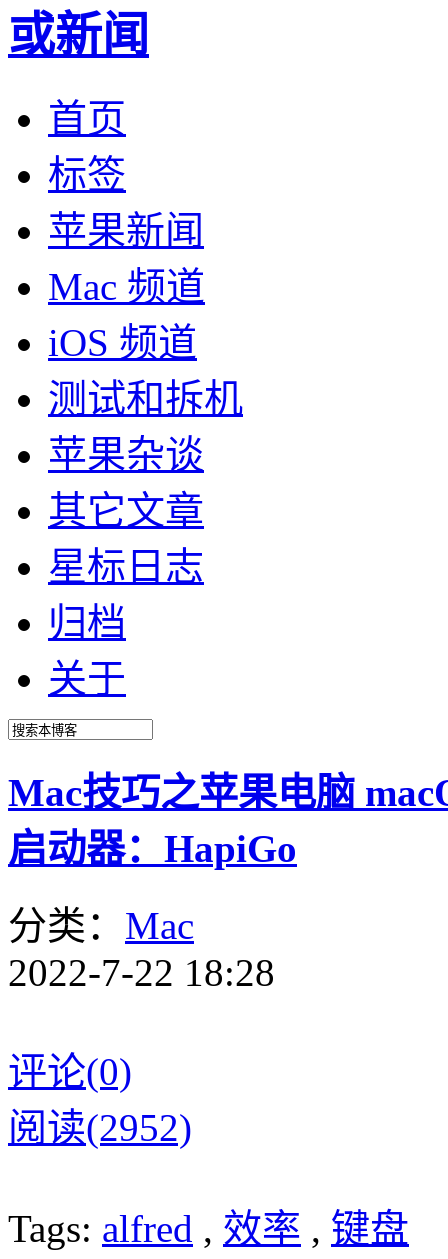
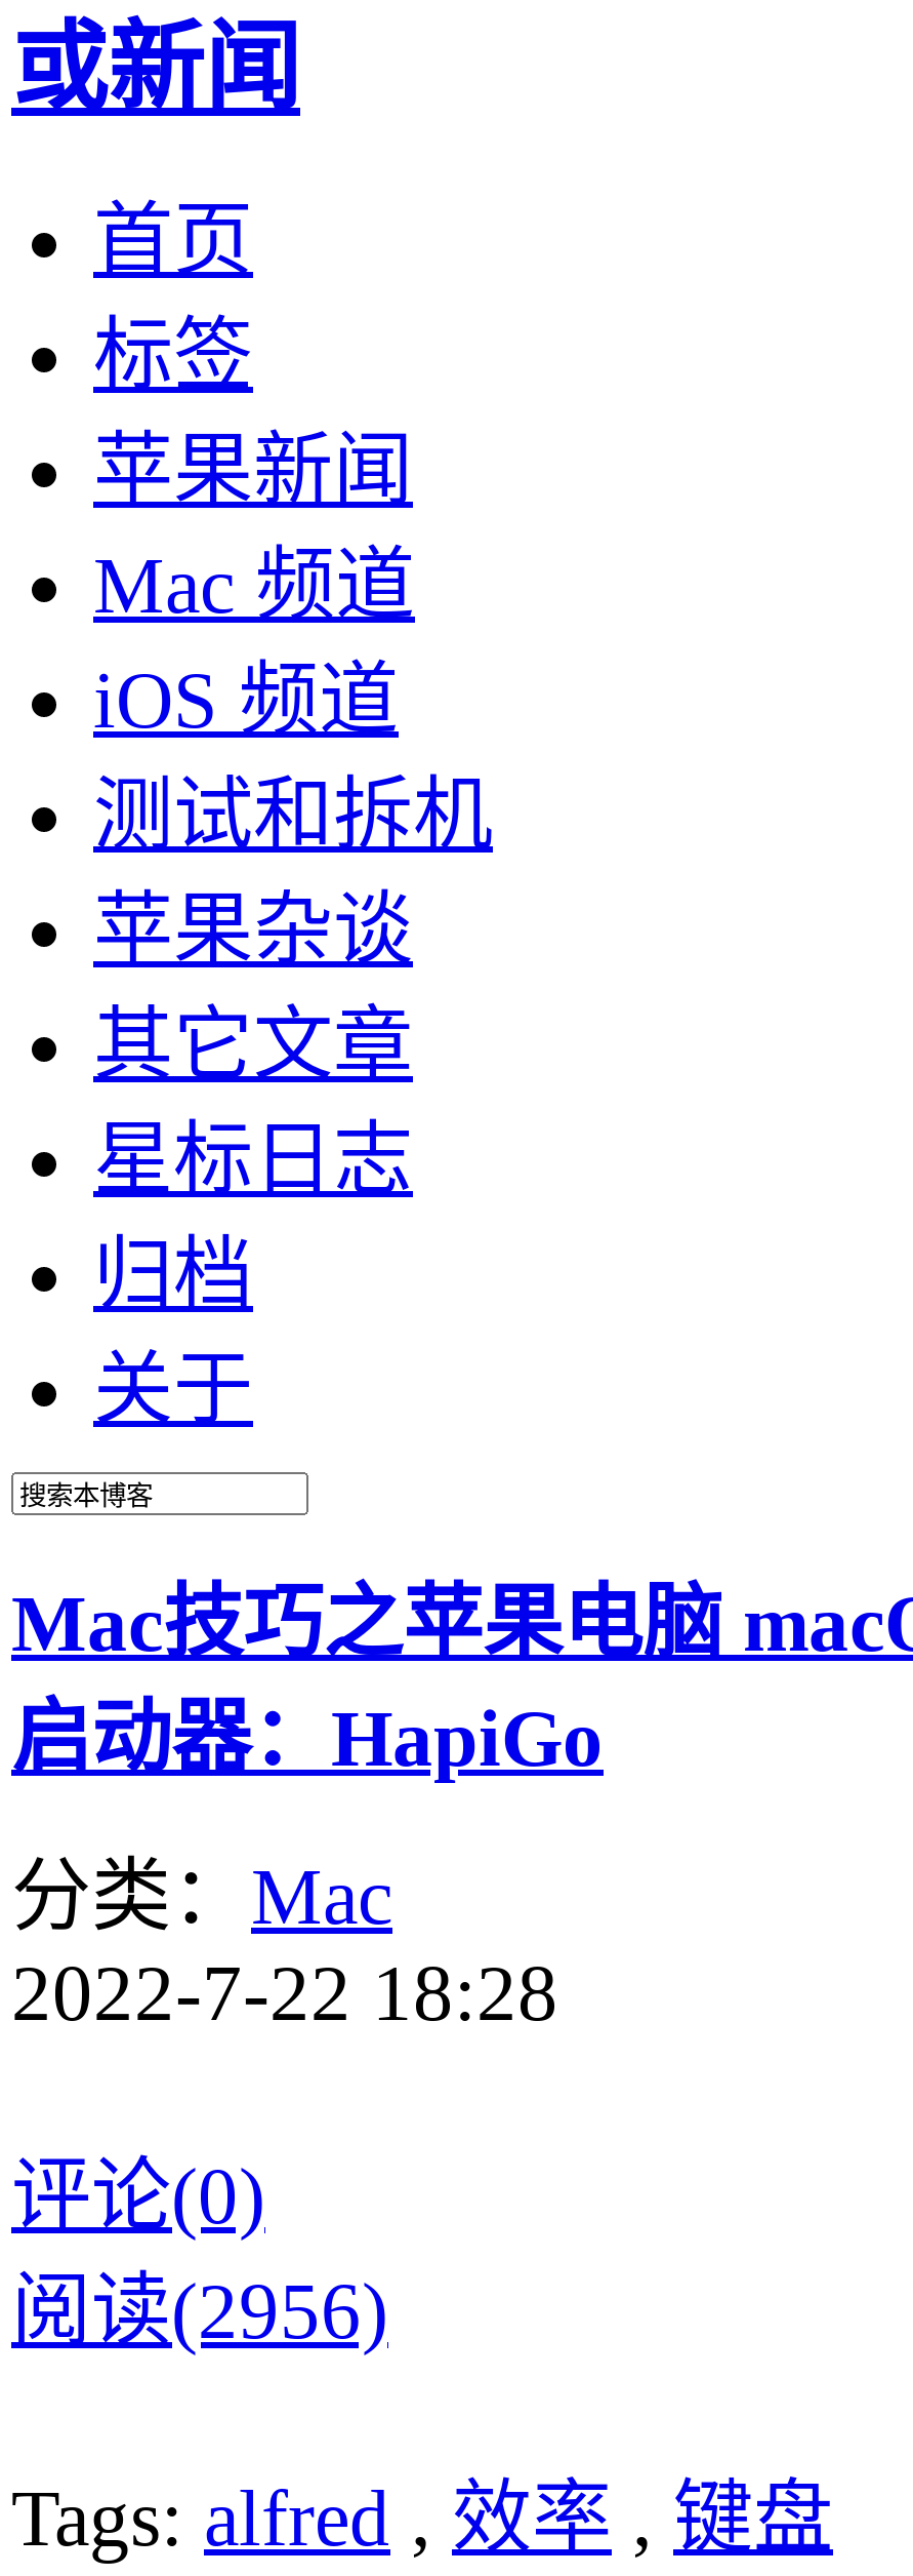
[8,1106,192,1149] 阅读(2952) -> [11,2267,388,2355] 阅读(2956)

